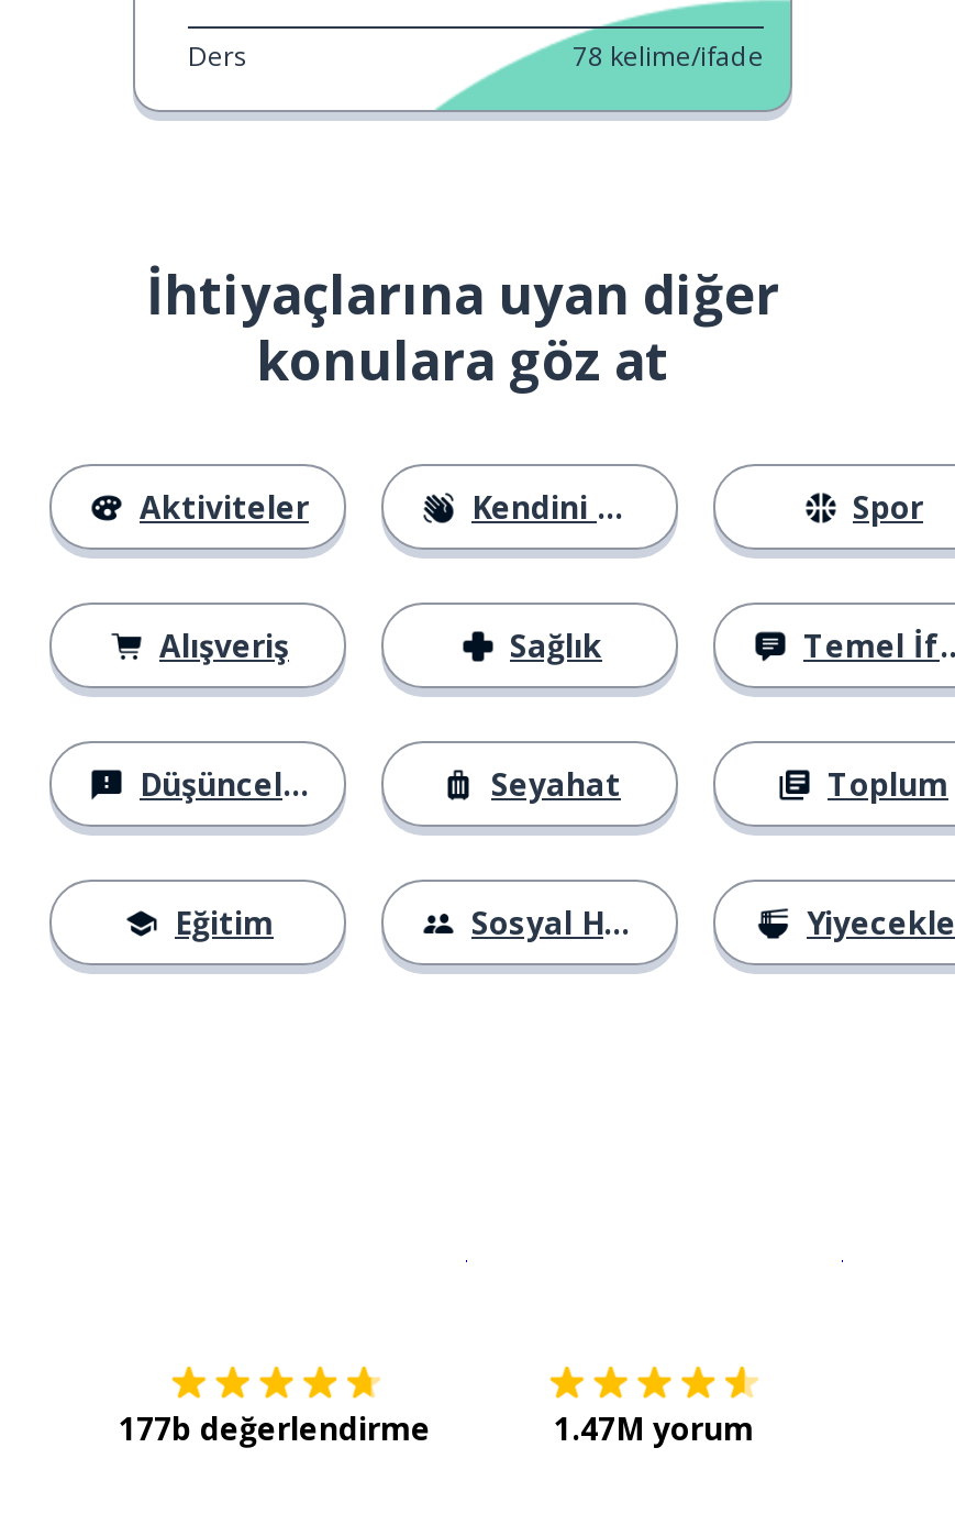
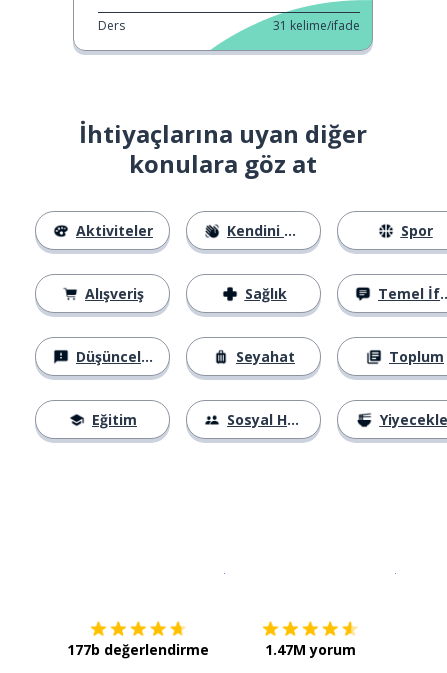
[573,37,764,74] 78 kelime/ifade -> [273,17,360,34] 31 kelime/ifade

